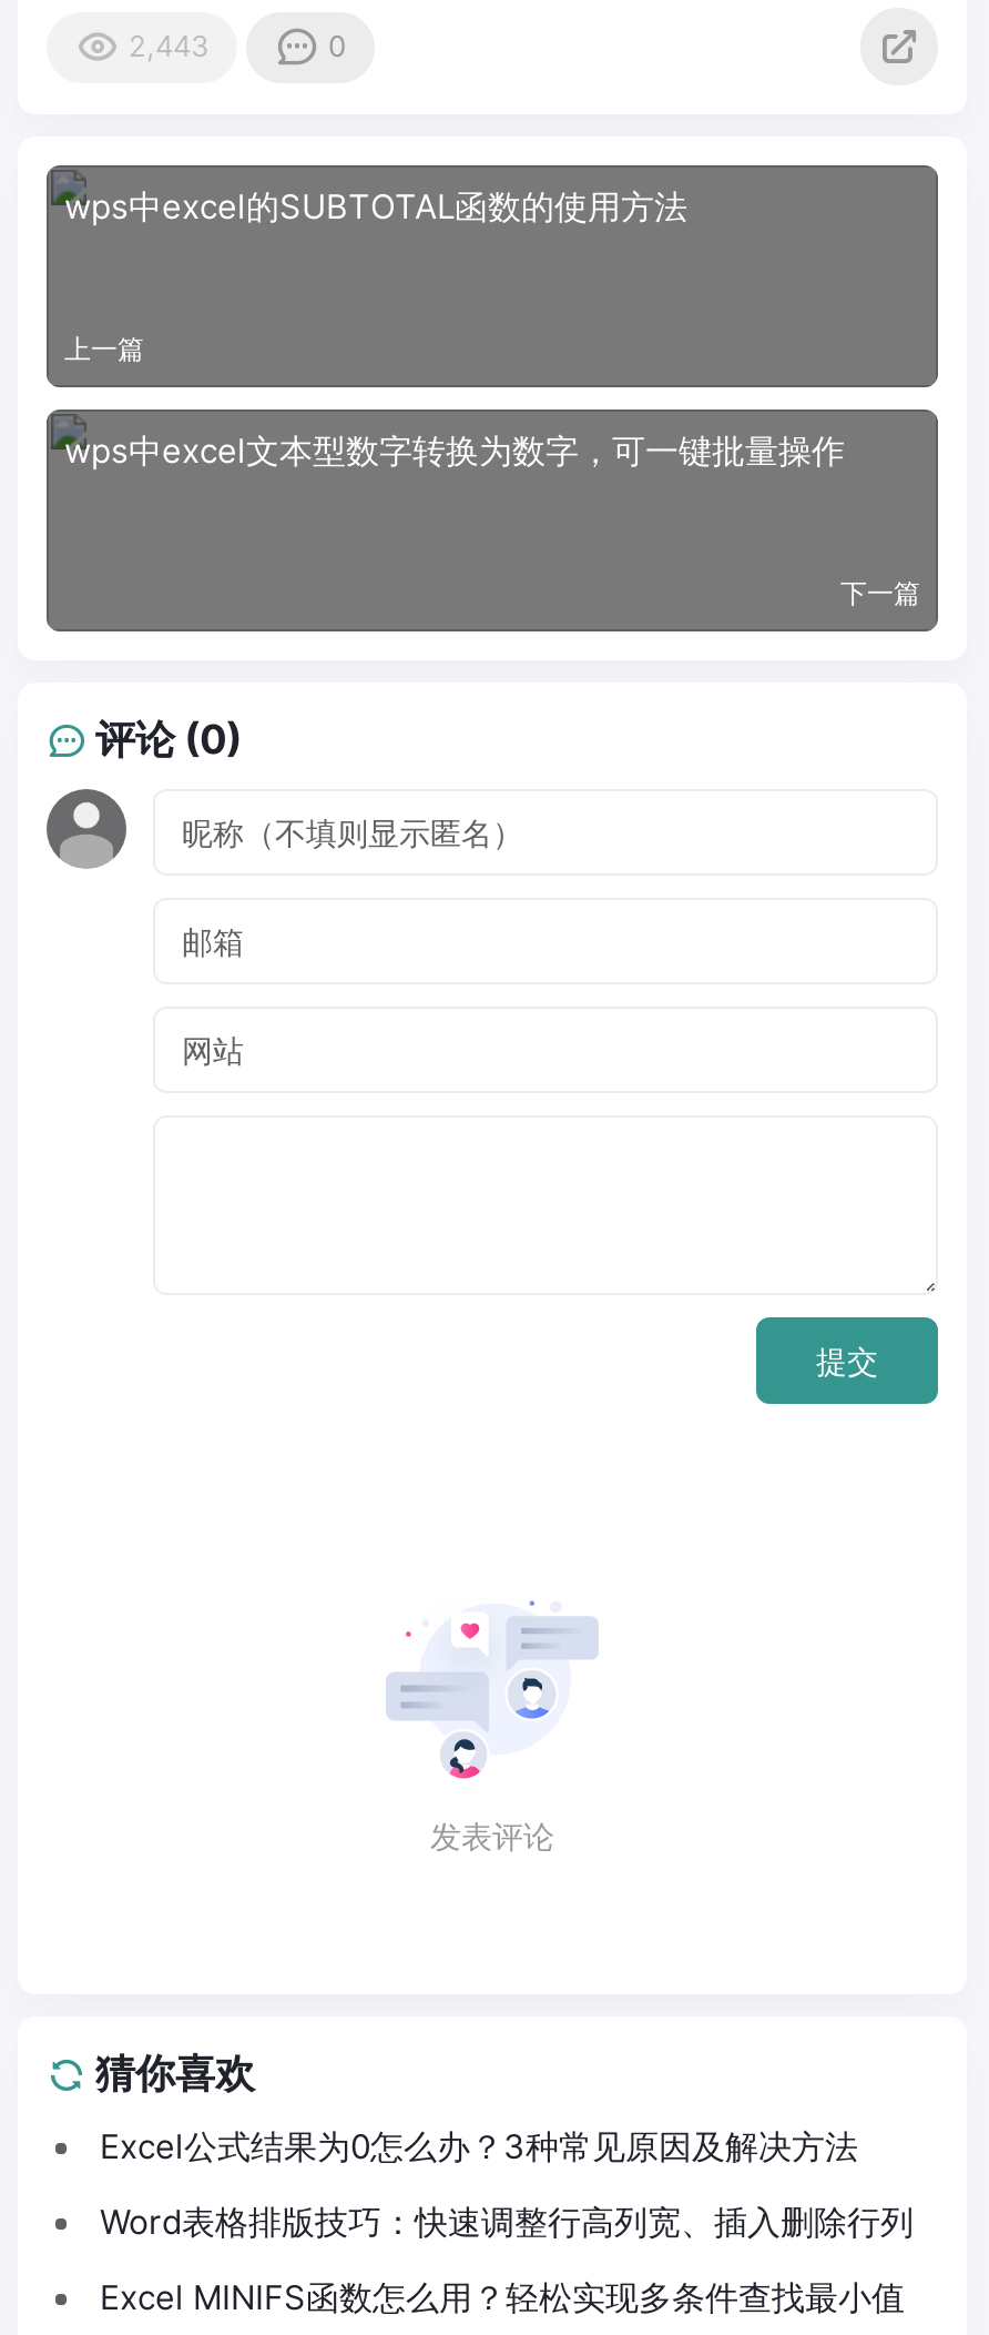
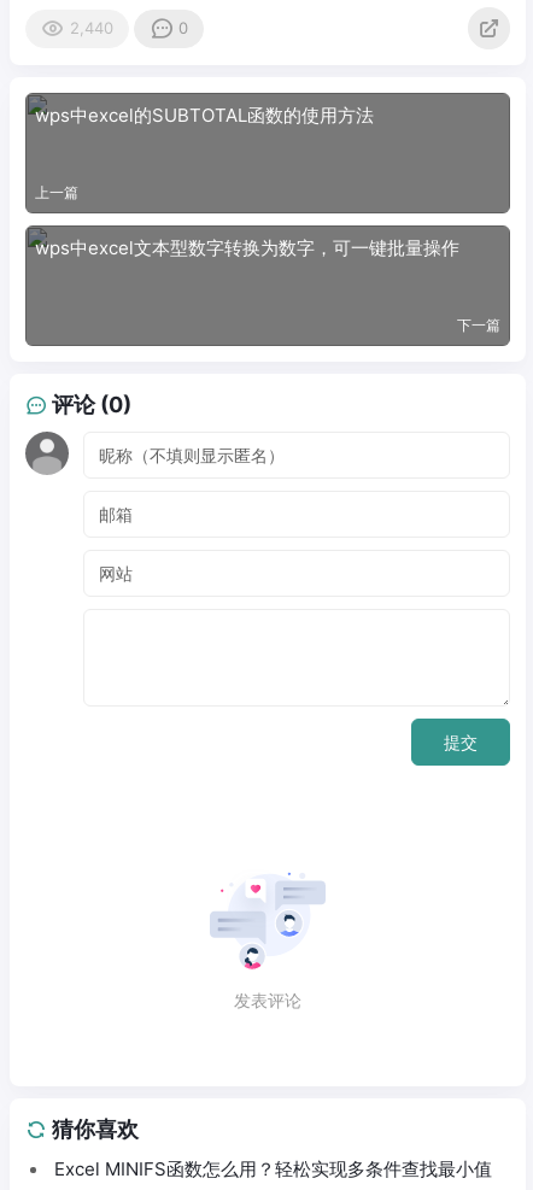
[129,28,208,64] 2,443 -> [70,18,113,38] 2,440
[100,2126,914,2243] Excel公式结果为0怎么办？3种常见原因及解决方法 | Word表格排版技巧：快速调整行高列宽、插入删除行列 -> none

